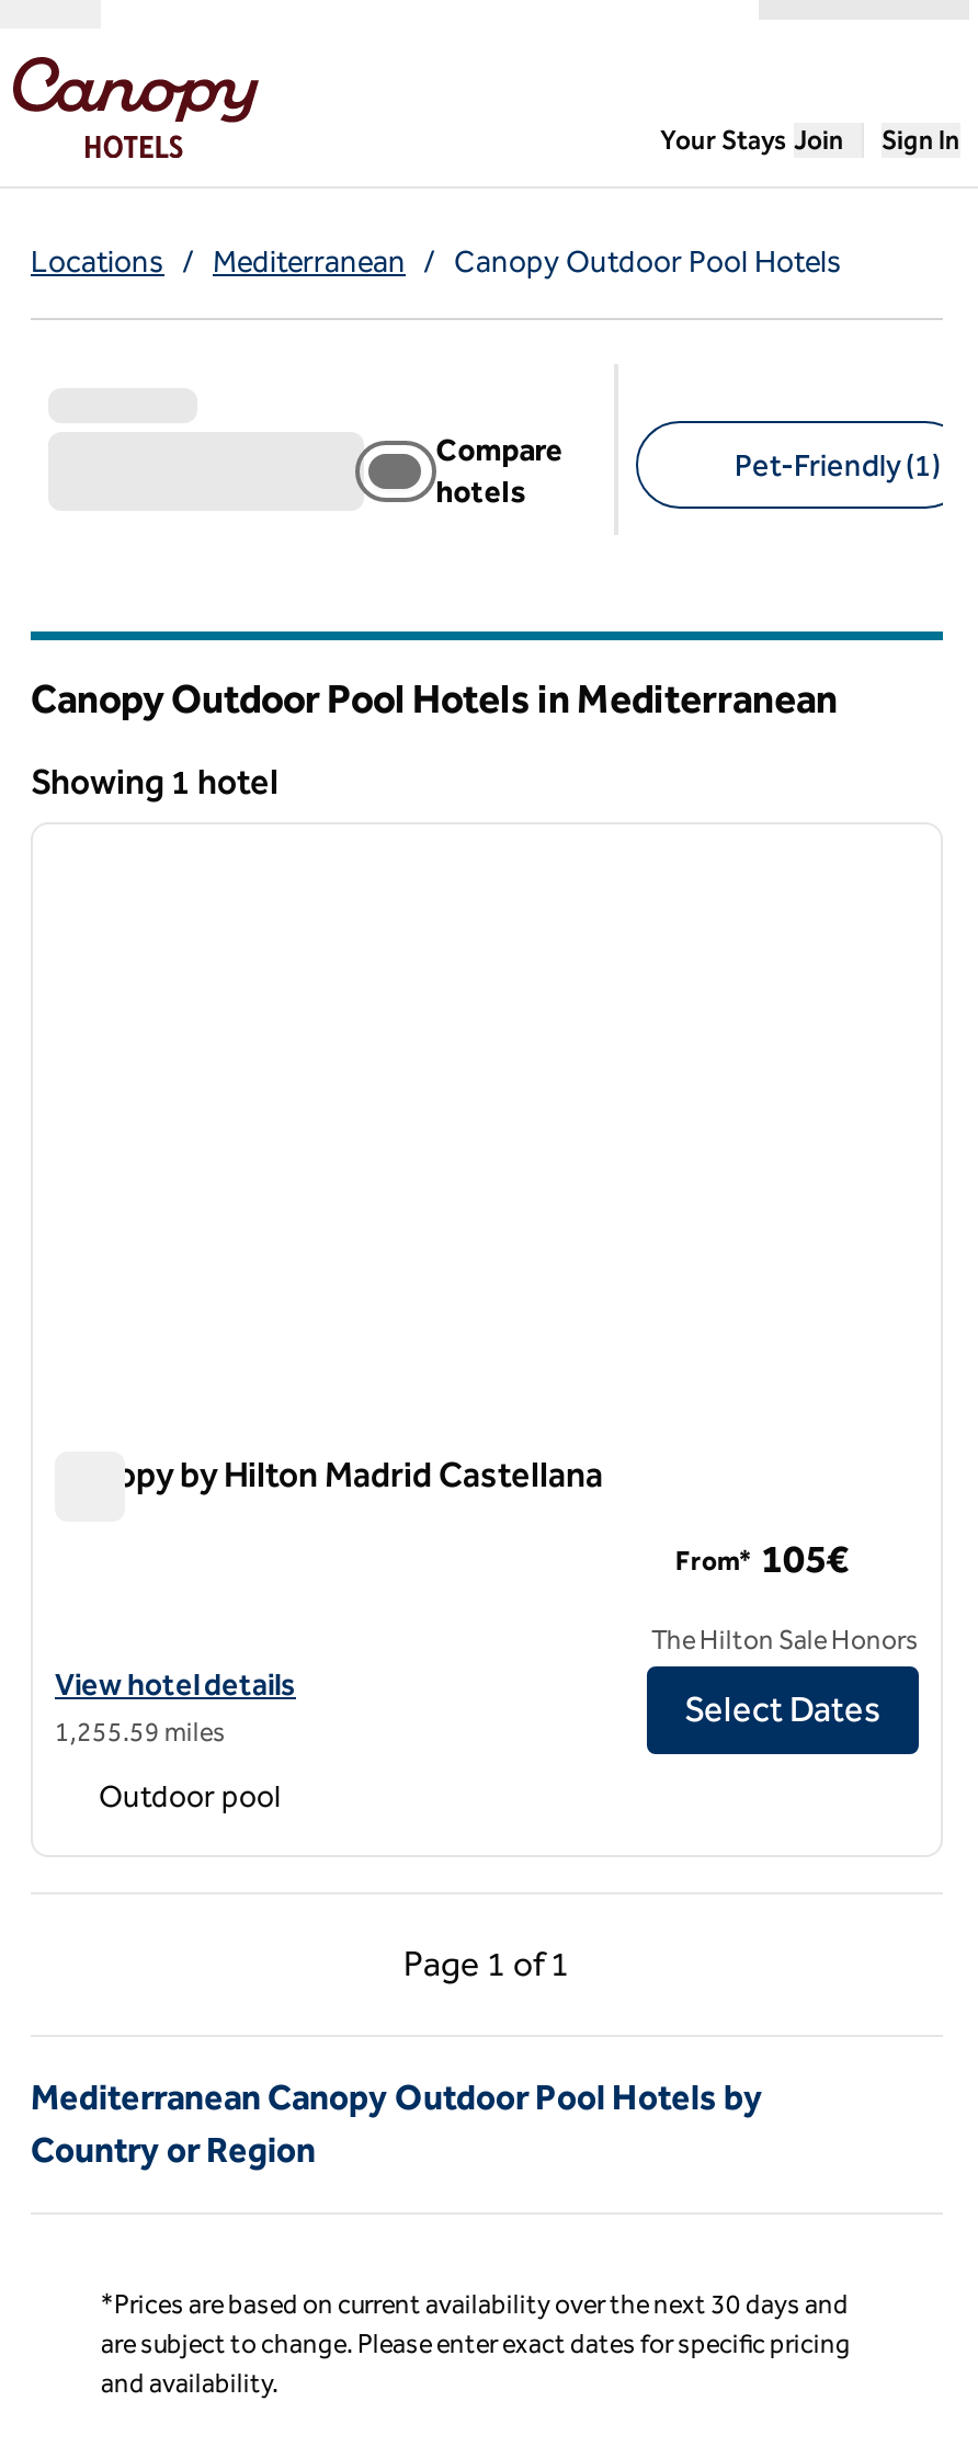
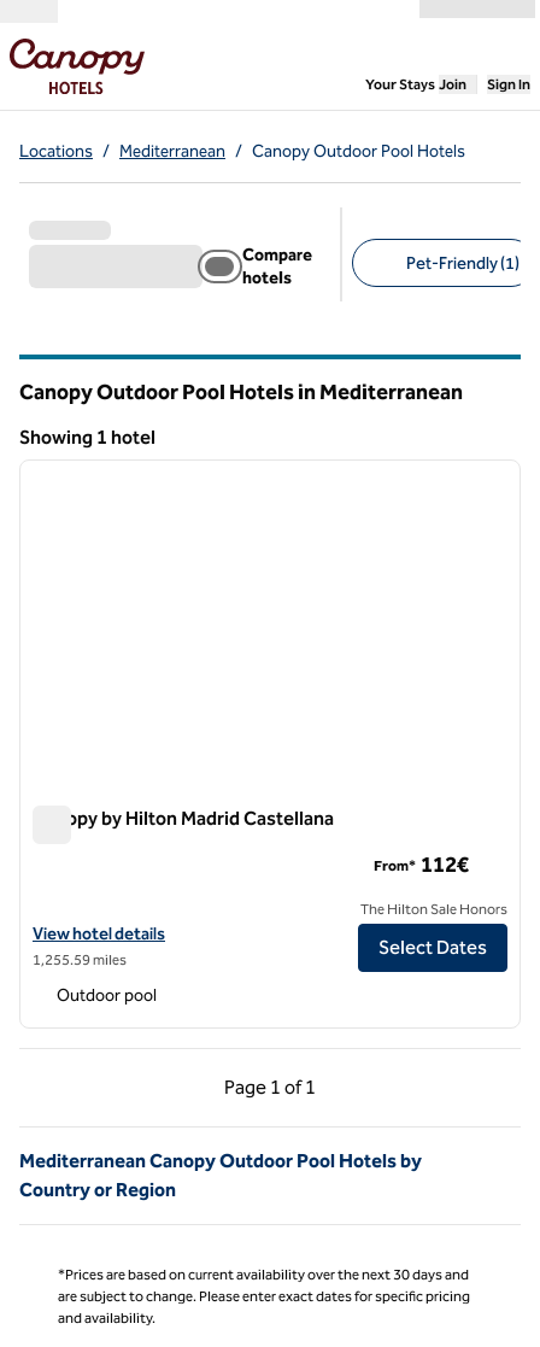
[675,1536,849,1584] From* 105€ -> [374,852,469,879] From* 112€

